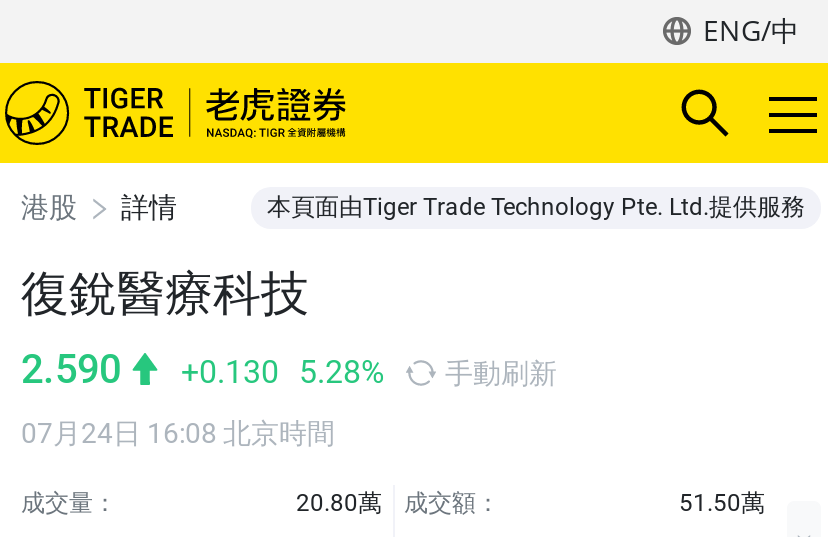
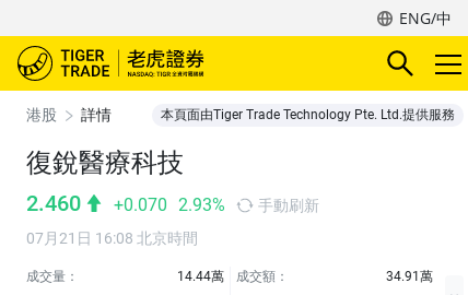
[21,344,121,392] 2.590 -> [26,190,81,216] 2.460
[181,352,385,390] +0.130 5.28% -> [114,194,225,215] +0.070 2.93%
[21,416,335,448] 07月24日 16:08 北京時間 -> [26,229,198,247] 07月21日 16:08 北京時間
[296,488,500,516] 20.80萬 成交額： -> [177,268,288,284] 14.44萬 成交額：
[679,488,765,516] 51.50萬 -> [386,268,433,284] 34.91萬

